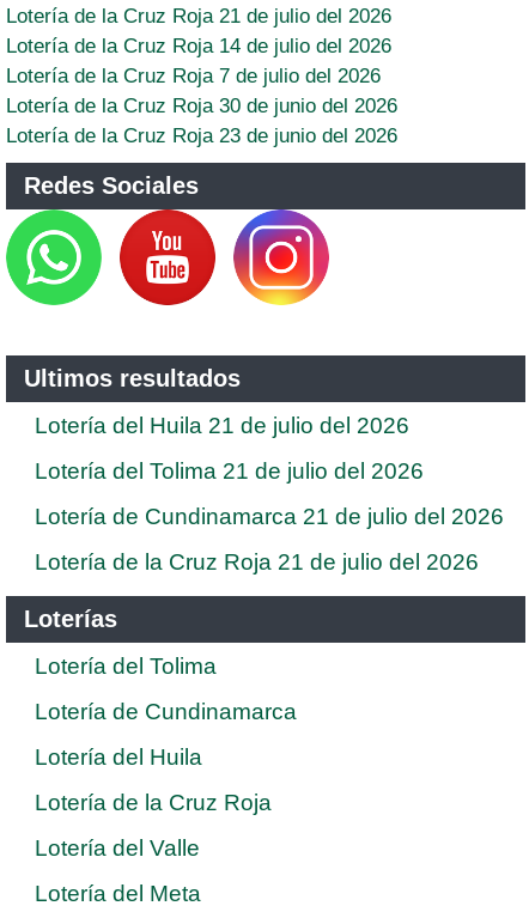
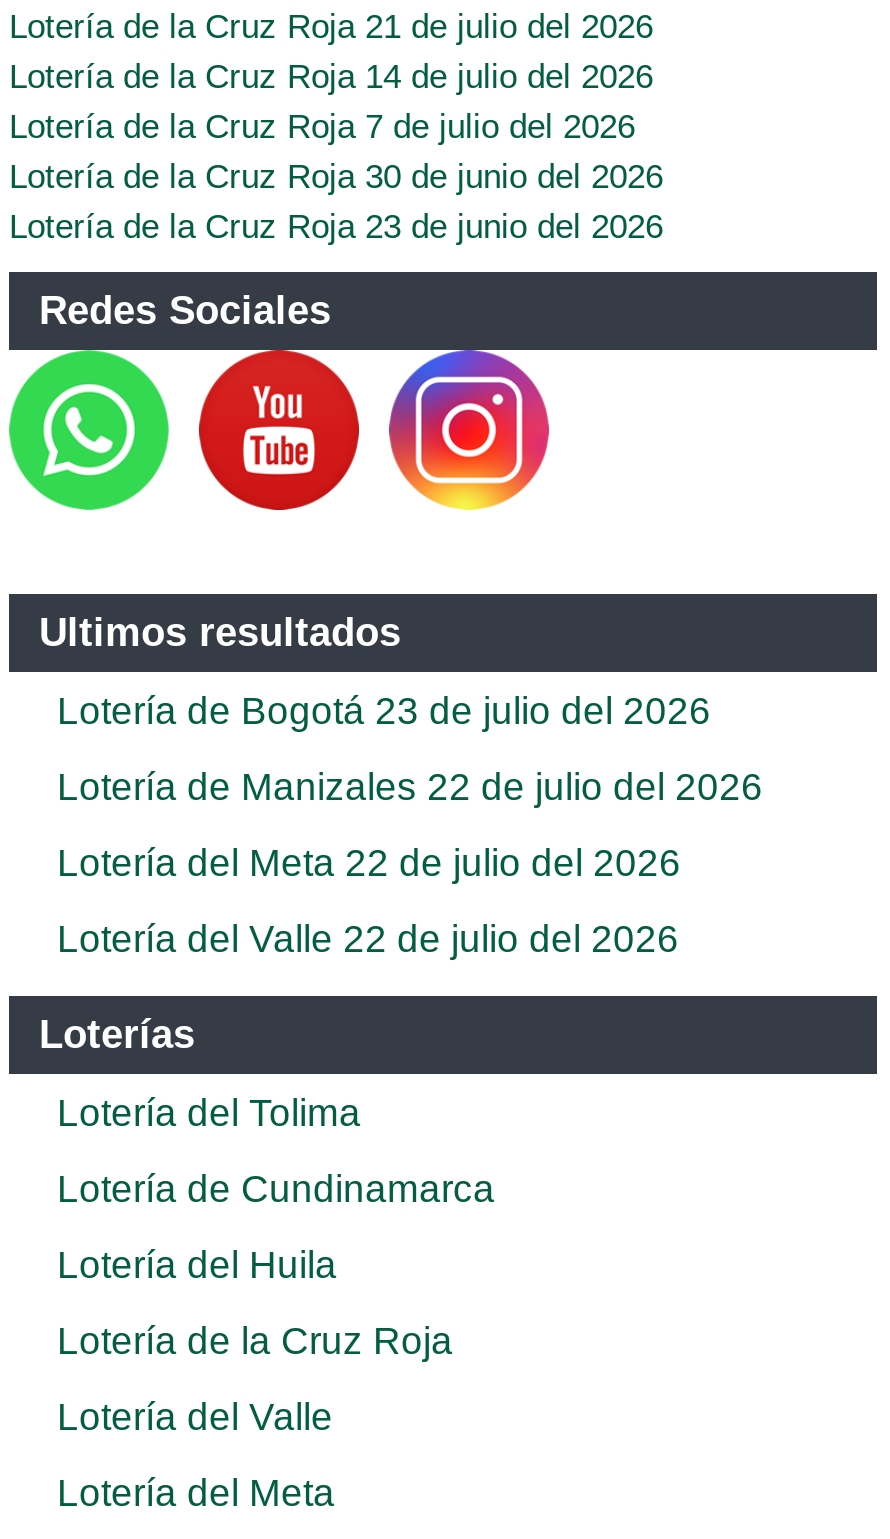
[35,413,409,438] Lotería del Huila 21 de julio del 2026 -> [57,690,711,732] Lotería de Bogotá 23 de julio del 2026
[35,458,424,484] Lotería del Tolima 21 de julio del 2026 -> [57,766,763,808] Lotería de Manizales 22 de julio del 2026
[35,504,504,529] Lotería de Cundinamarca 21 de julio del 2026 -> [57,842,681,884] Lotería del Meta 22 de julio del 2026
[35,549,479,574] Lotería de la Cruz Roja 21 de julio del 2026 -> [57,918,679,960] Lotería del Valle 22 de julio del 2026

